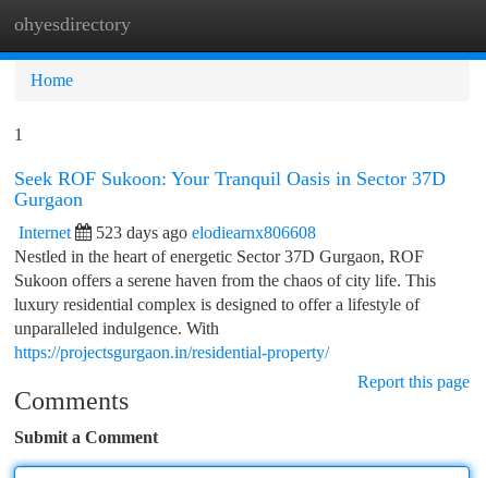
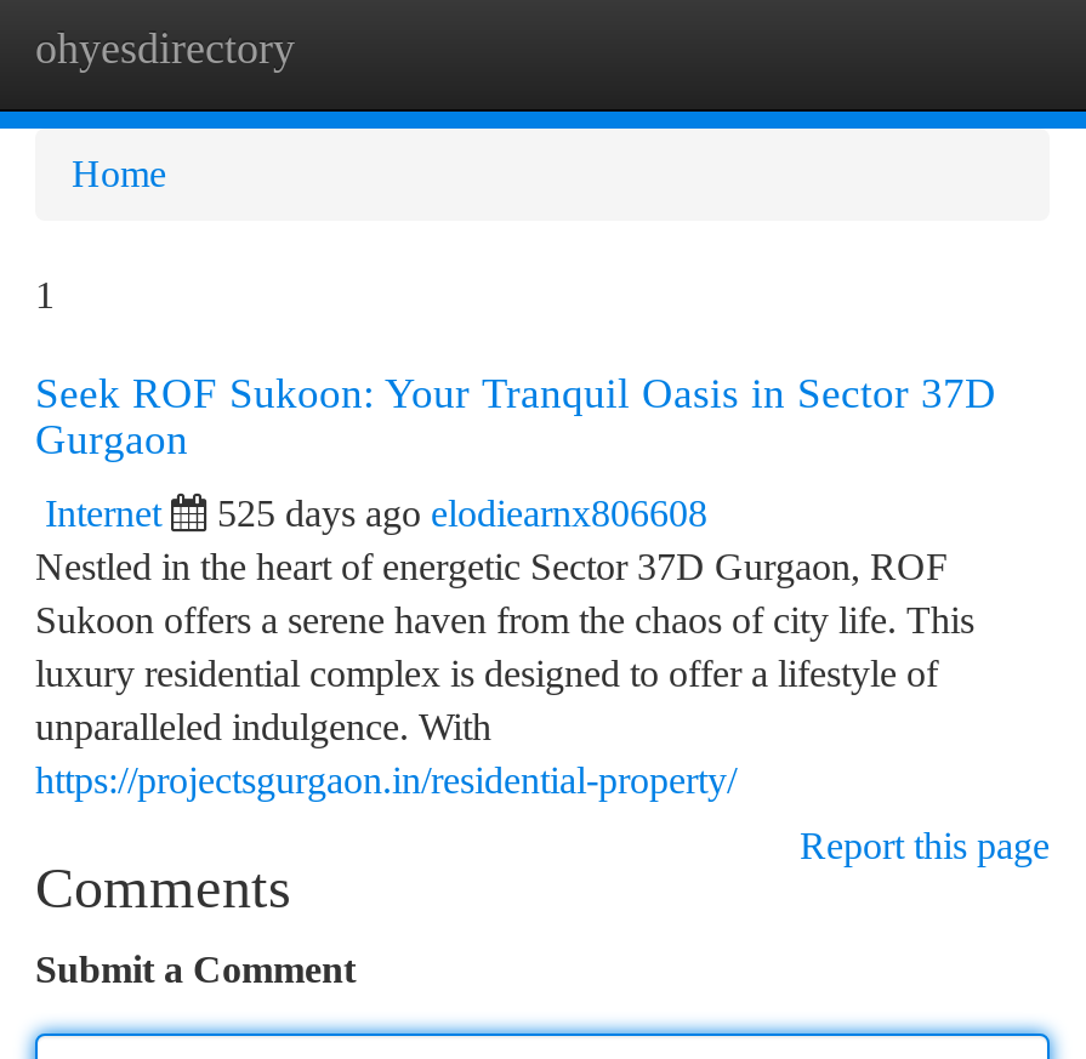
[96,223,316,242] 523 days ago elodiearnx806608 -> [217,493,707,534] 525 days ago elodiearnx806608

